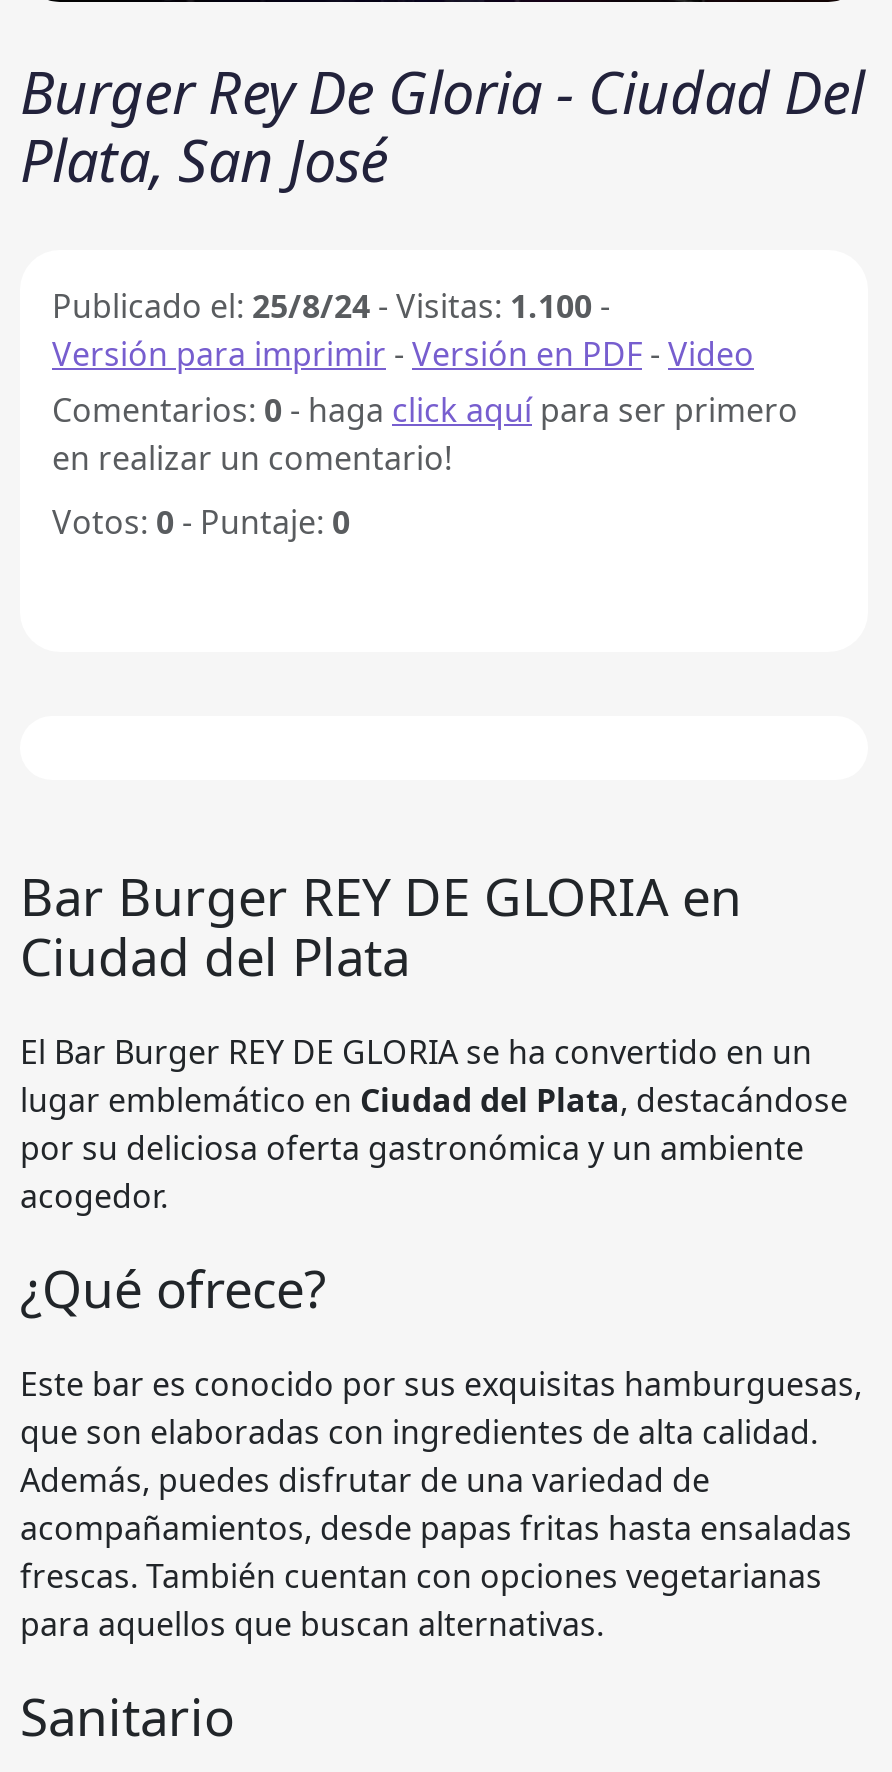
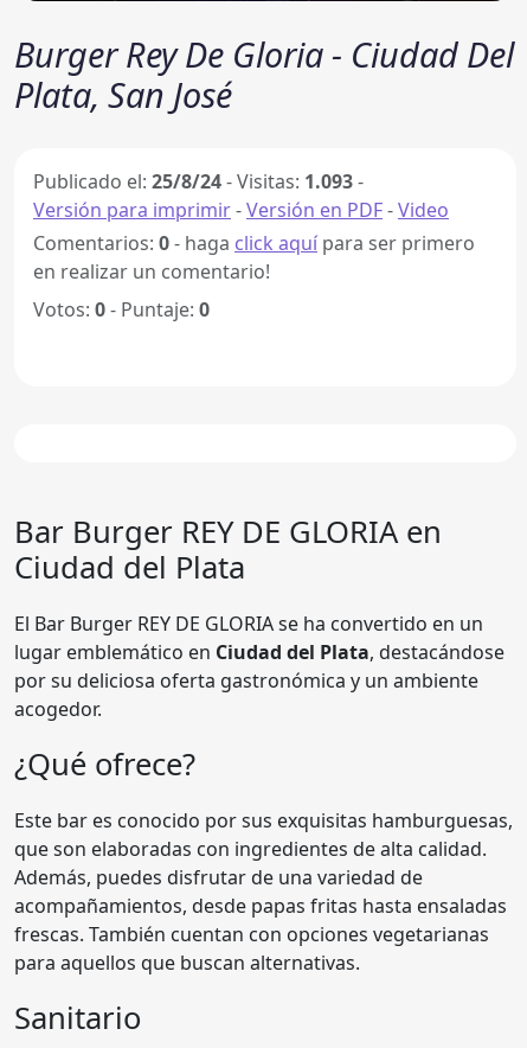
[52,283,610,327] Publicado el: 25/8/24 - Visitas: 1.100 - -> [33,168,364,194] Publicado el: 25/8/24 - Visitas: 1.093 -

